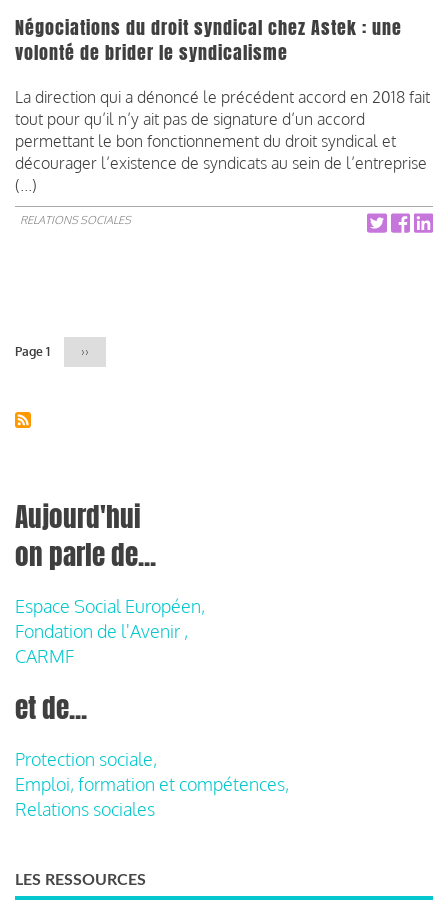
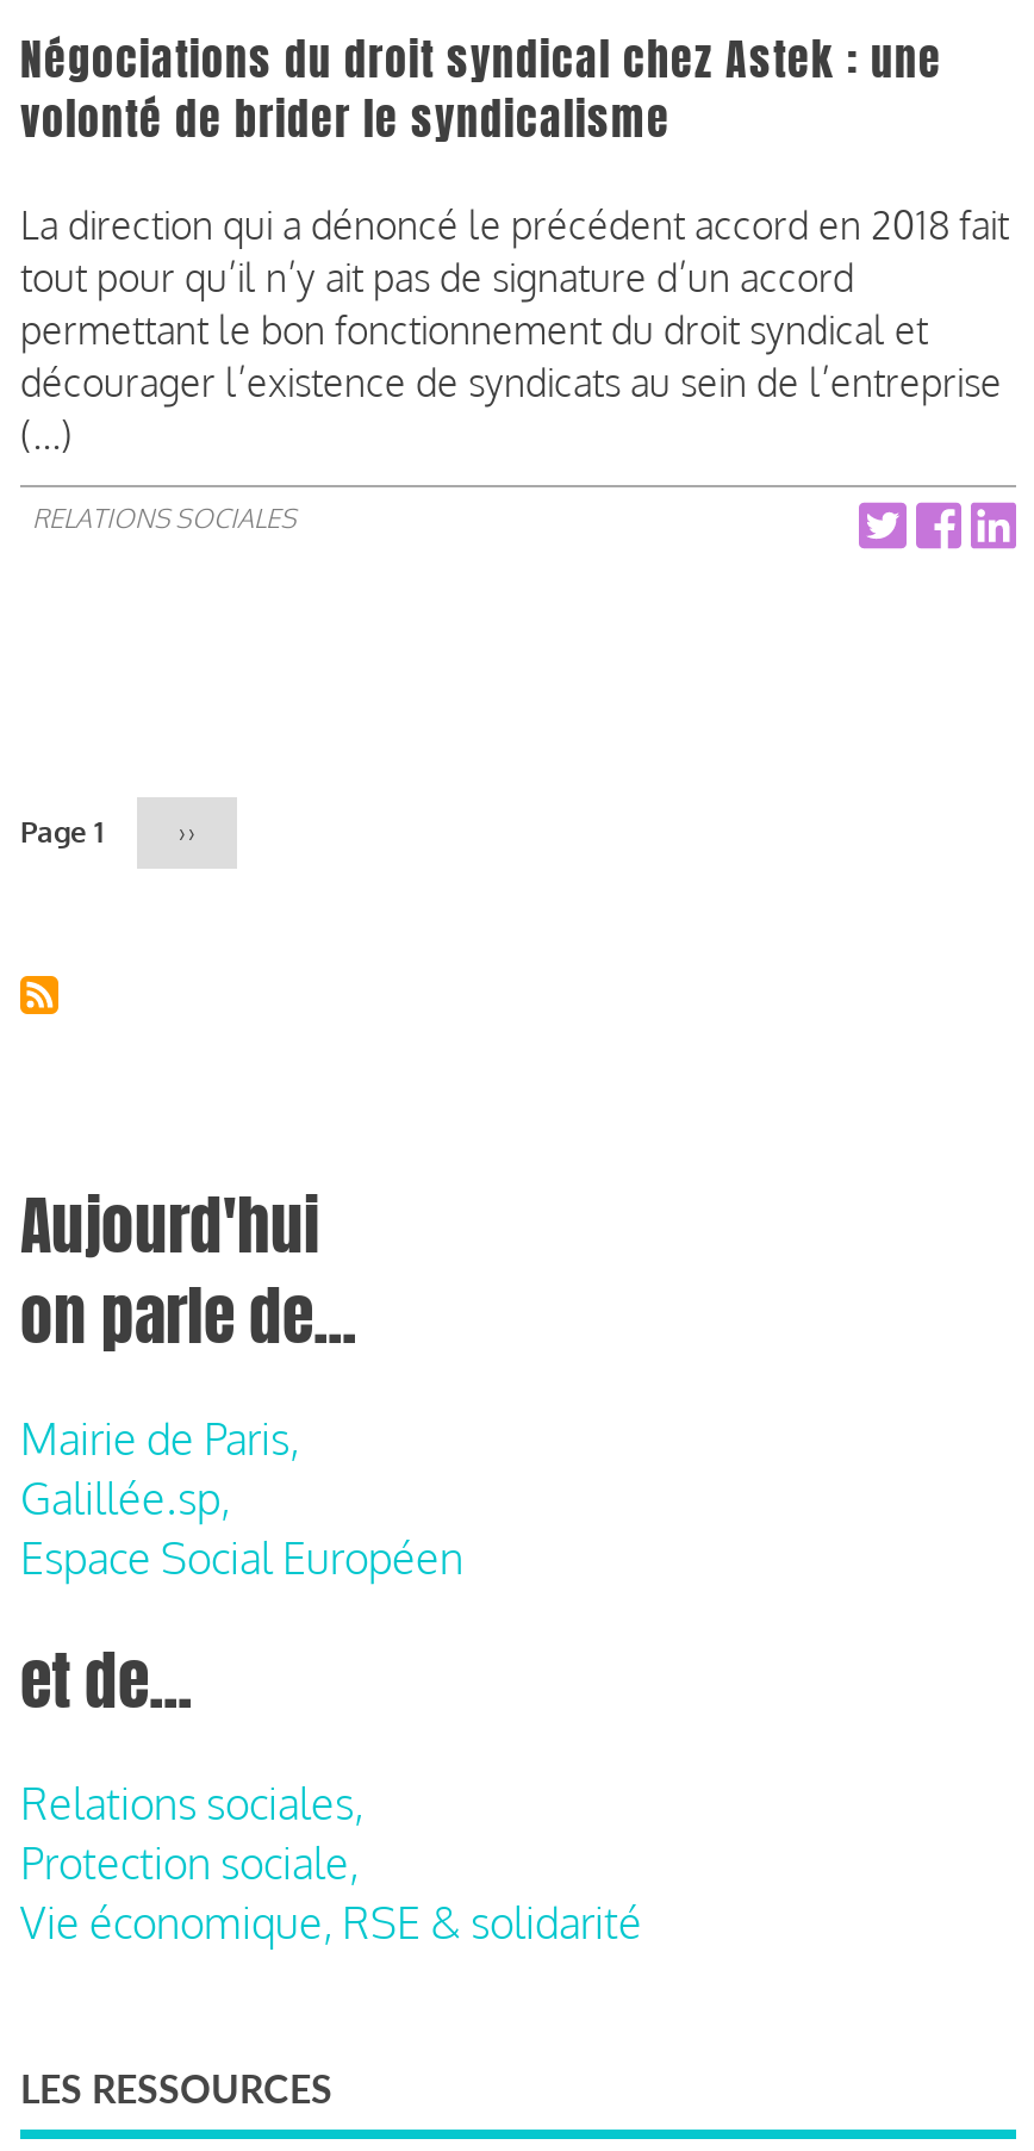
[15,595,205,667] Espace Social Européen, | Fondation de l'Avenir , | CARMF -> [20,1412,463,1583] Mairie de Paris, | Galillée.sp, | Espace Social Européen
none -> [20,1776,363,1829] Relations sociales,
moved [15,748,157,770] -> [20,1836,359,1888]: Protection sociale,
[15,773,289,820] Emploi, formation et compétences, | Relations sociales -> [20,1896,642,1948] Vie économique, RSE & solidarité

